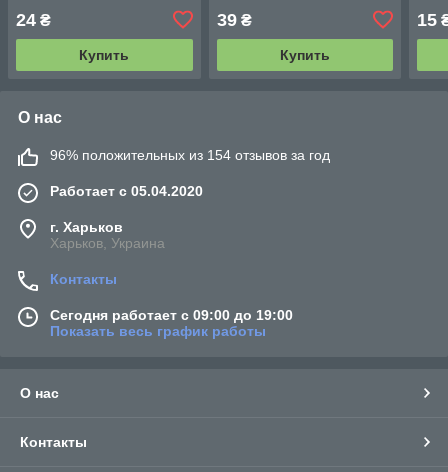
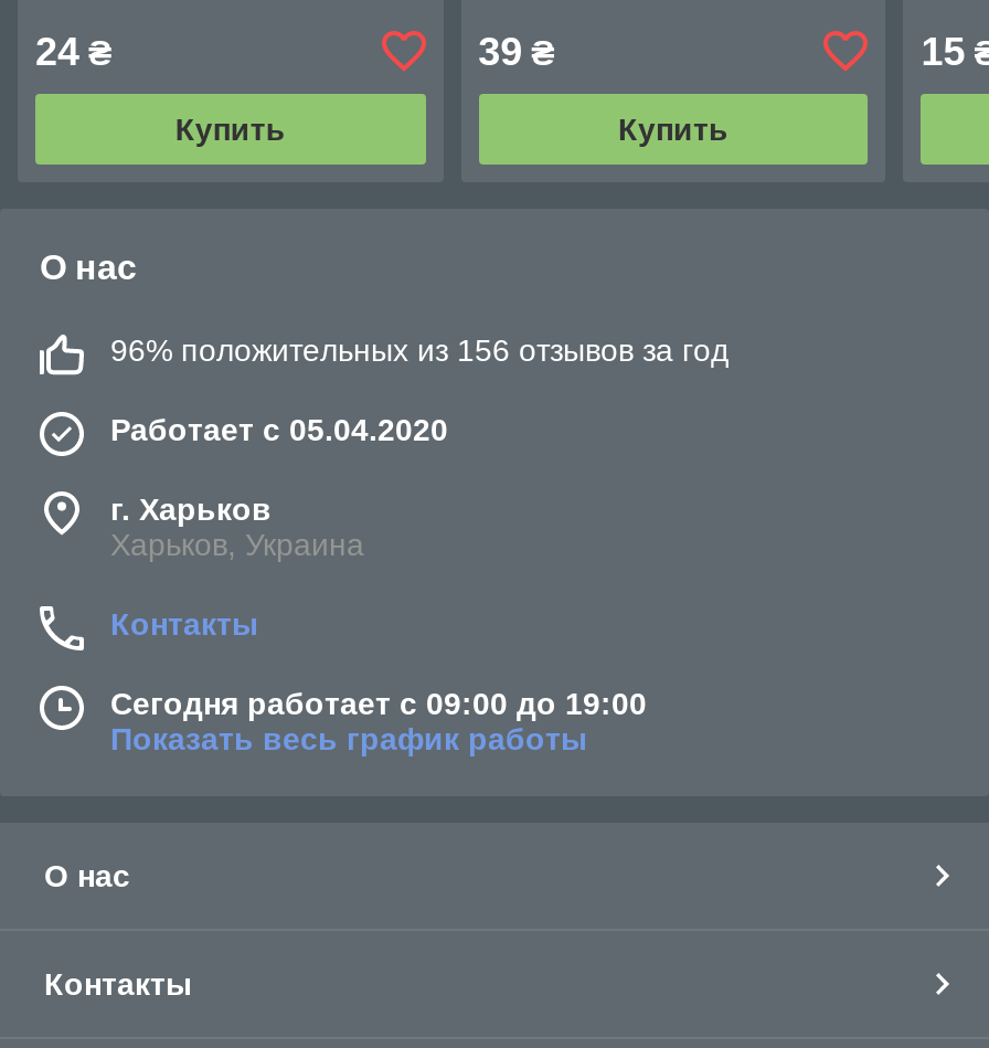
[50,147,330,163] 96% положительных из 154 отзывов за год -> [110,332,729,367] 96% положительных из 156 отзывов за год

